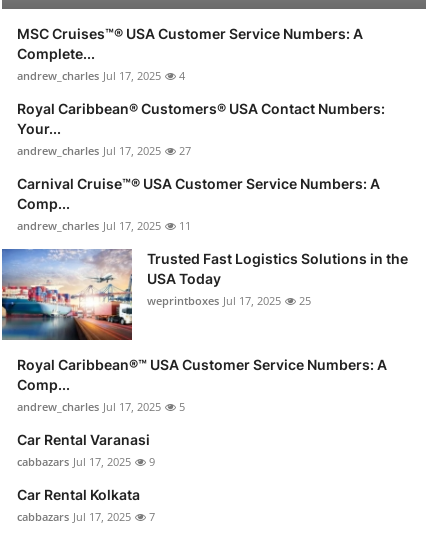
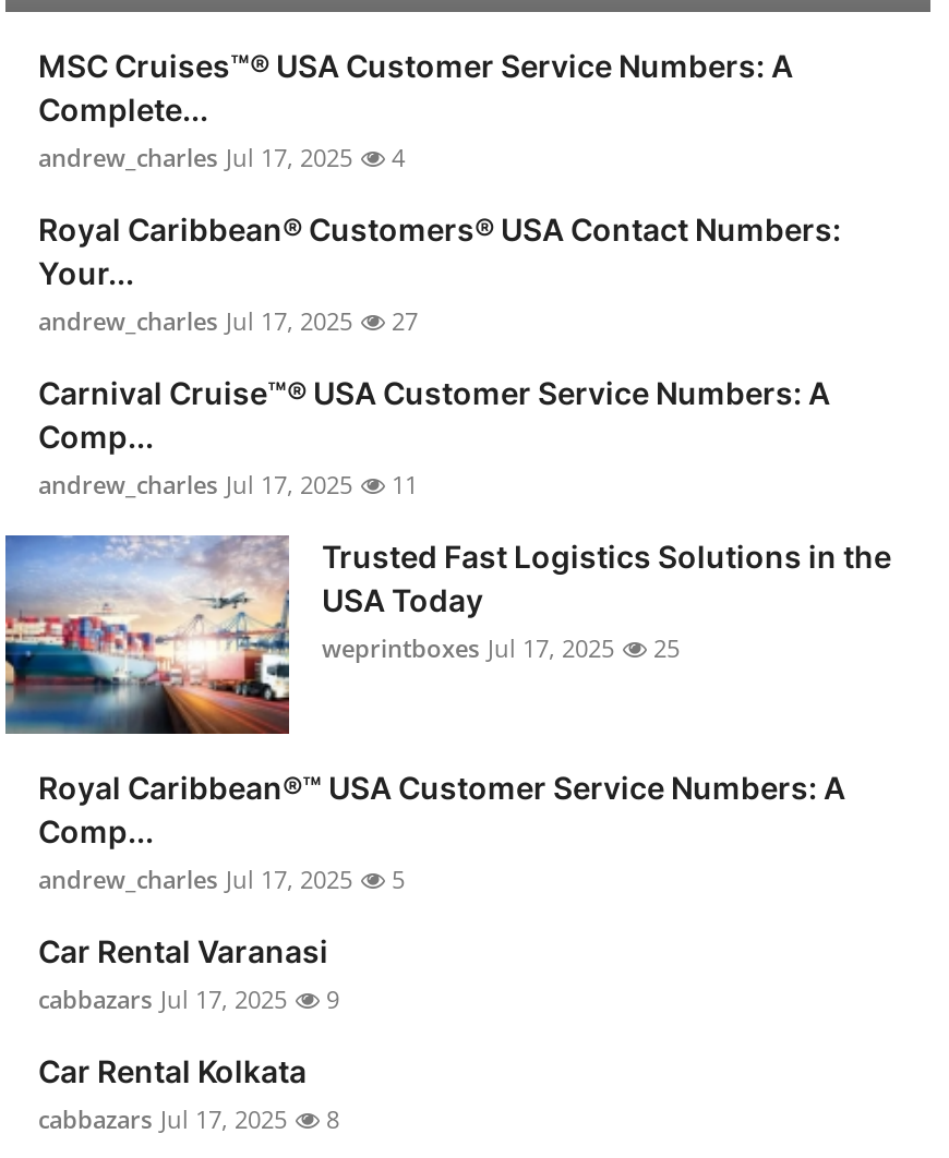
[17,509,155,524] cabbazars Jul 17, 2025 7 -> [38,1103,339,1136] cabbazars Jul 17, 2025 8

